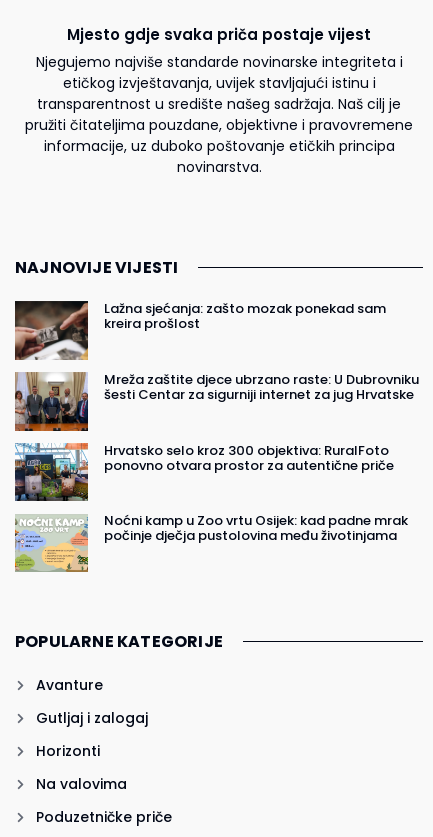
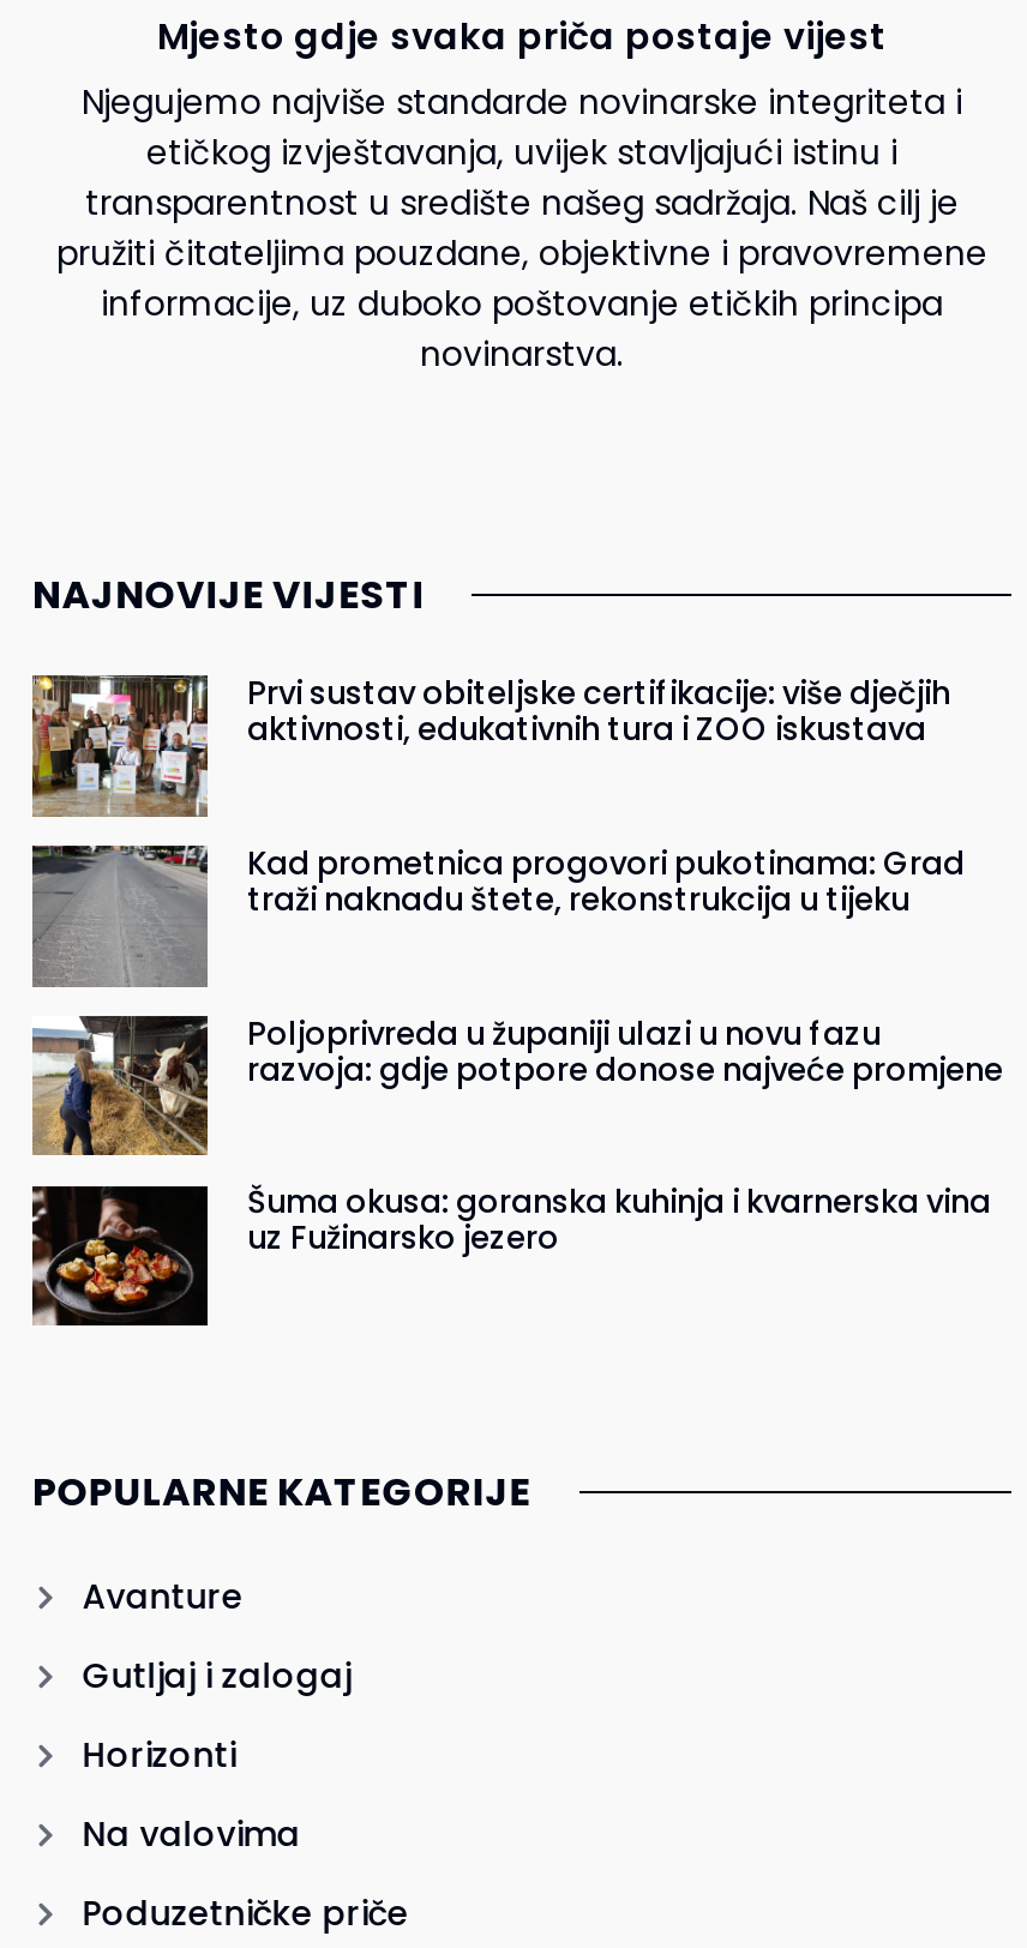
[14,299,386,360] [image] | Lažna sjećanja: zašto mozak ponekad sam | kreira prošlost -> [30,671,950,819] [image] | Prvi sustav obiteljske certifikacije: više dječjih | aktivnosti, edukativnih tura i ZOO iskustava
[14,370,419,432] [image] | Mreža zaštite djece ubrzano raste: U Dubrovniku | šesti Centar za sigurniji internet za jug Hrvatske -> [30,840,964,990] [image] | Kad prometnica progovori pukotinama: Grad | traži naknadu štete, rekonstrukcija u tijeku
[14,440,394,502] [image] | Hrvatsko selo kroz 300 objektiva: RuralFoto | ponovno otvara prostor za autentične priče -> [30,1010,1003,1158] [image] | Poljoprivreda u županiji ulazi u novu fazu | razvoja: gdje potpore donose najveće promjene
[14,511,408,573] [image] | Noćni kamp u Zoo vrtu Osijek: kad padne mrak | počinje dječja pustolovina među životinjama -> [30,1180,991,1328] [image] | Šuma okusa: goranska kuhinja i kvarnerska vina | uz Fužinarsko jezero

